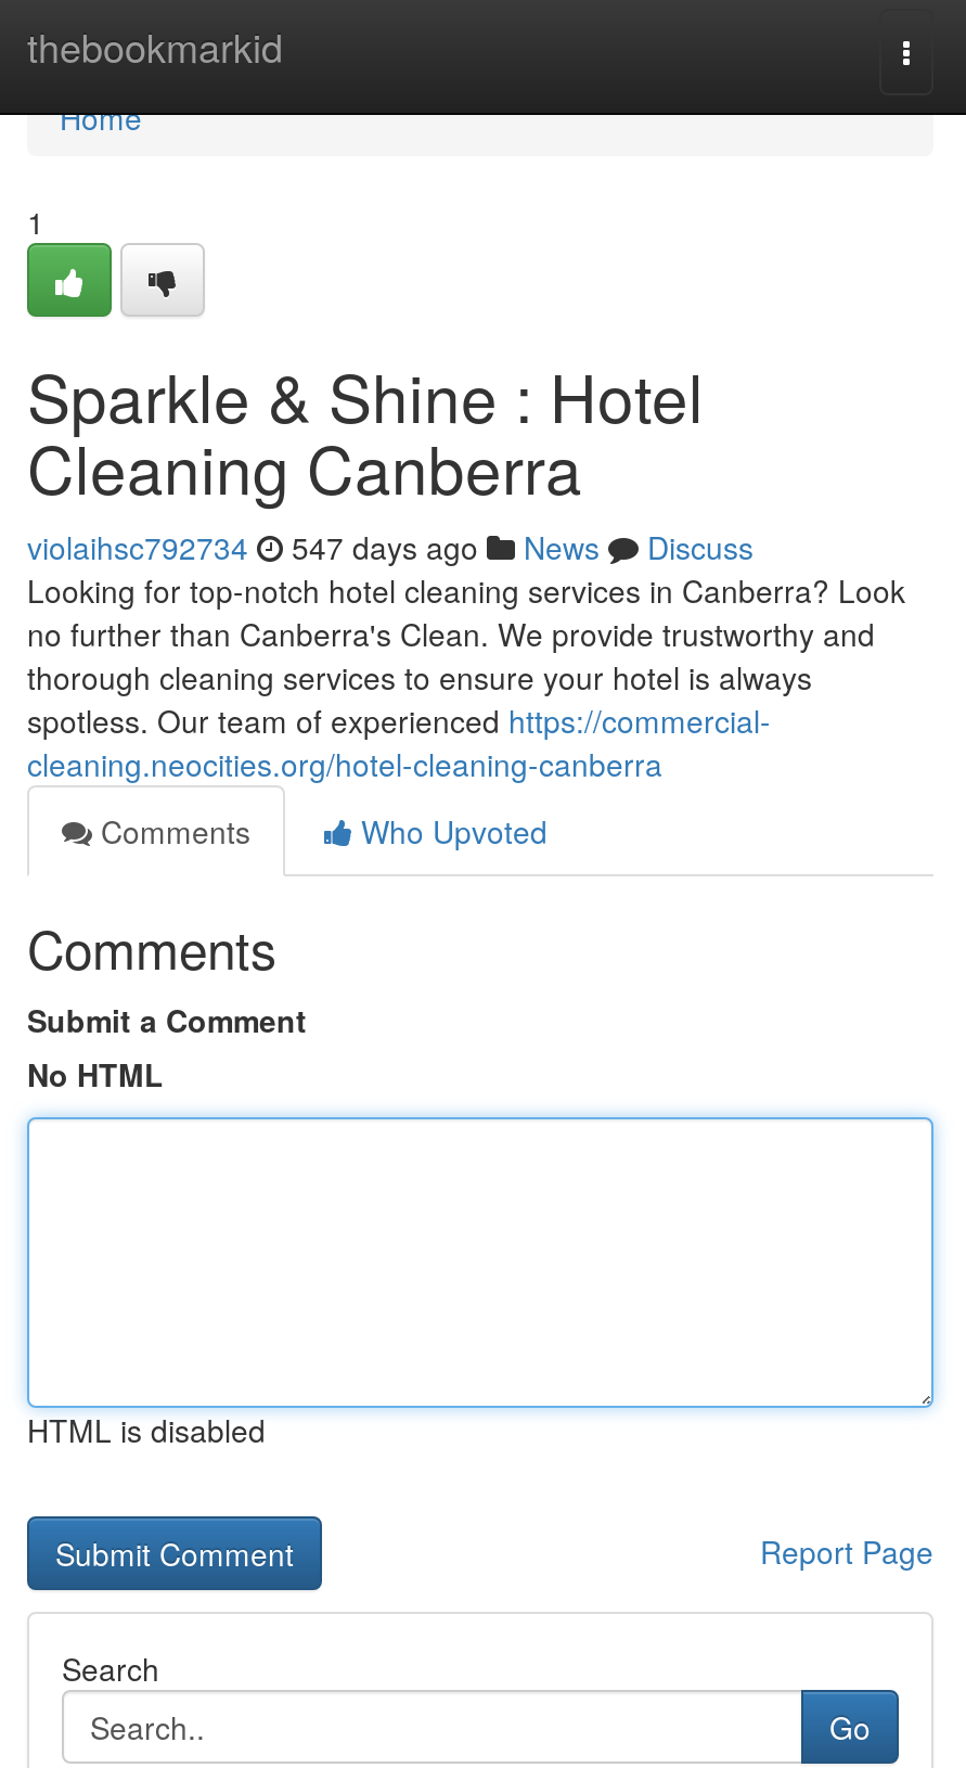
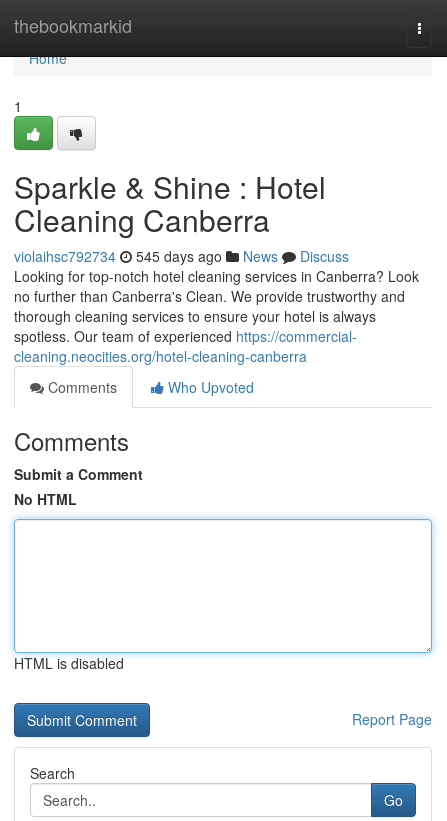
[27,525,754,568] violaihsc792734 547 days ago News Discuss -> [14,246,349,266] violaihsc792734 545 days ago News Discuss

